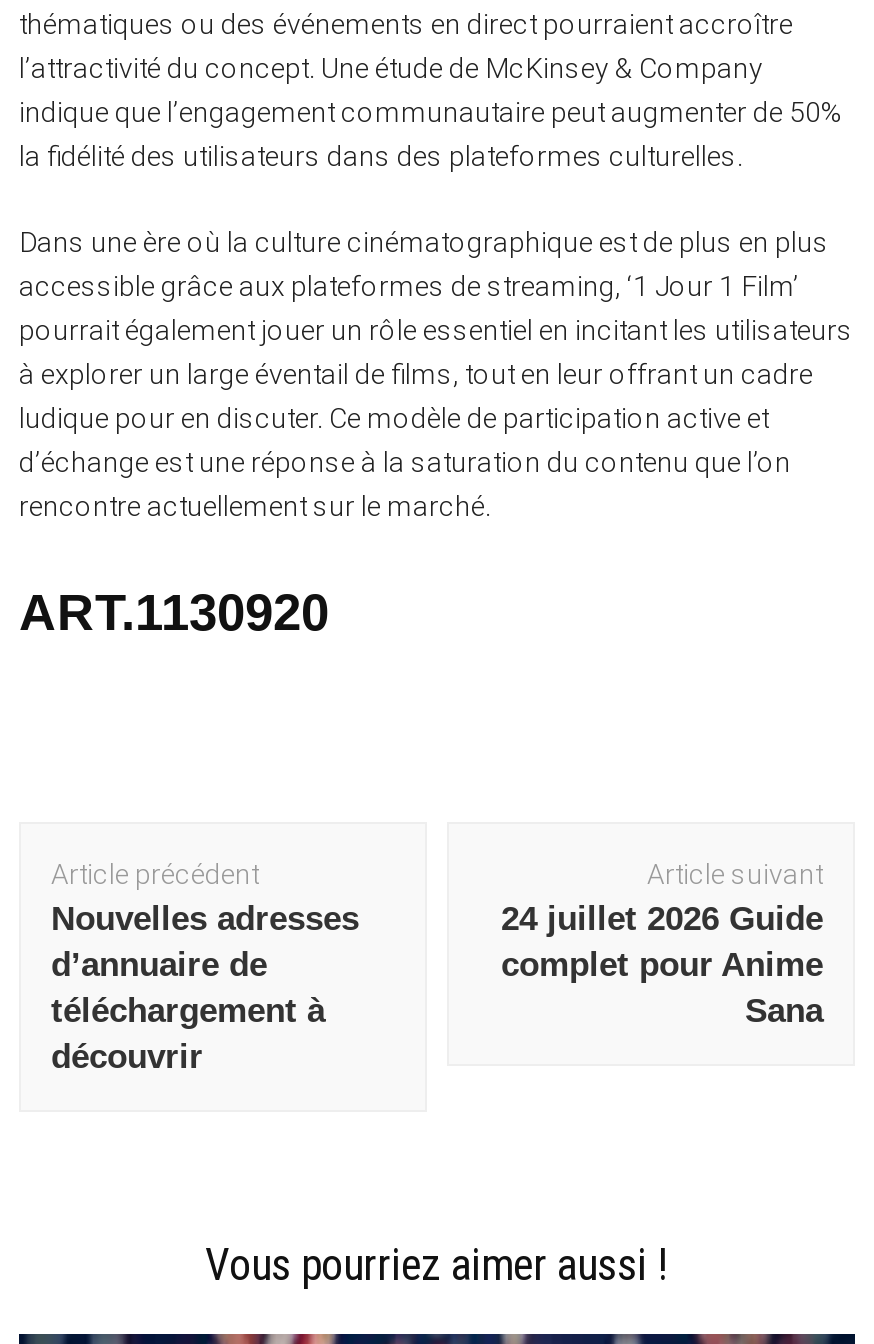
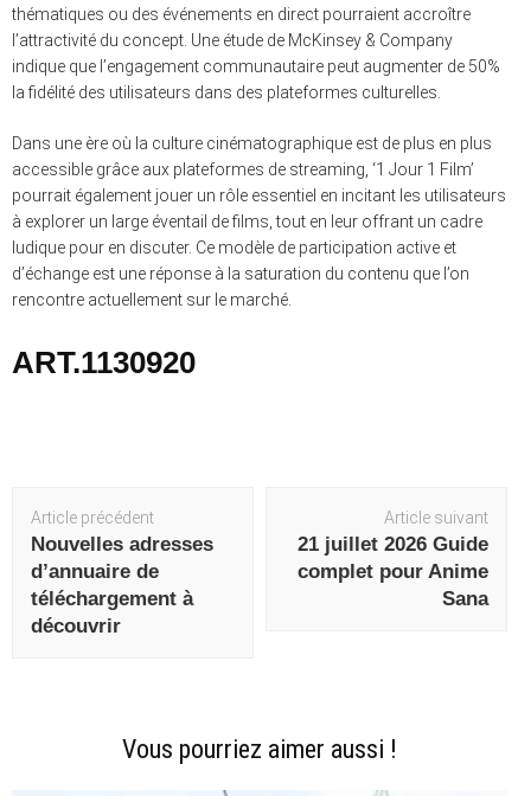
[501,900,823,938] 24 juillet 2026 Guide -> [298,533,488,556] 21 juillet 2026 Guide

